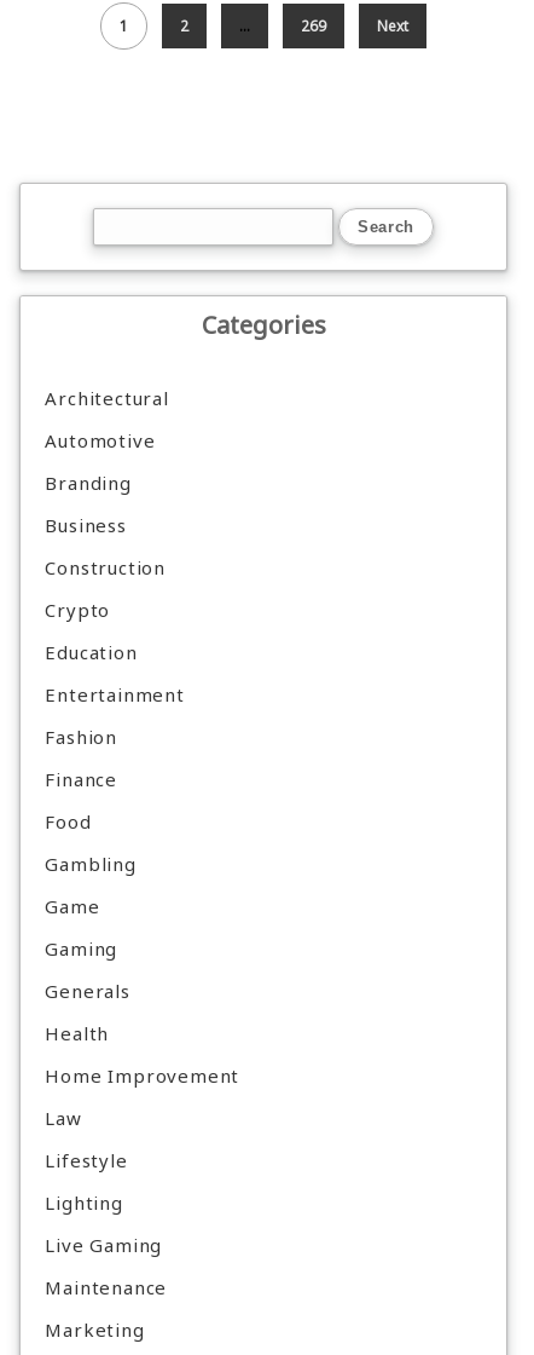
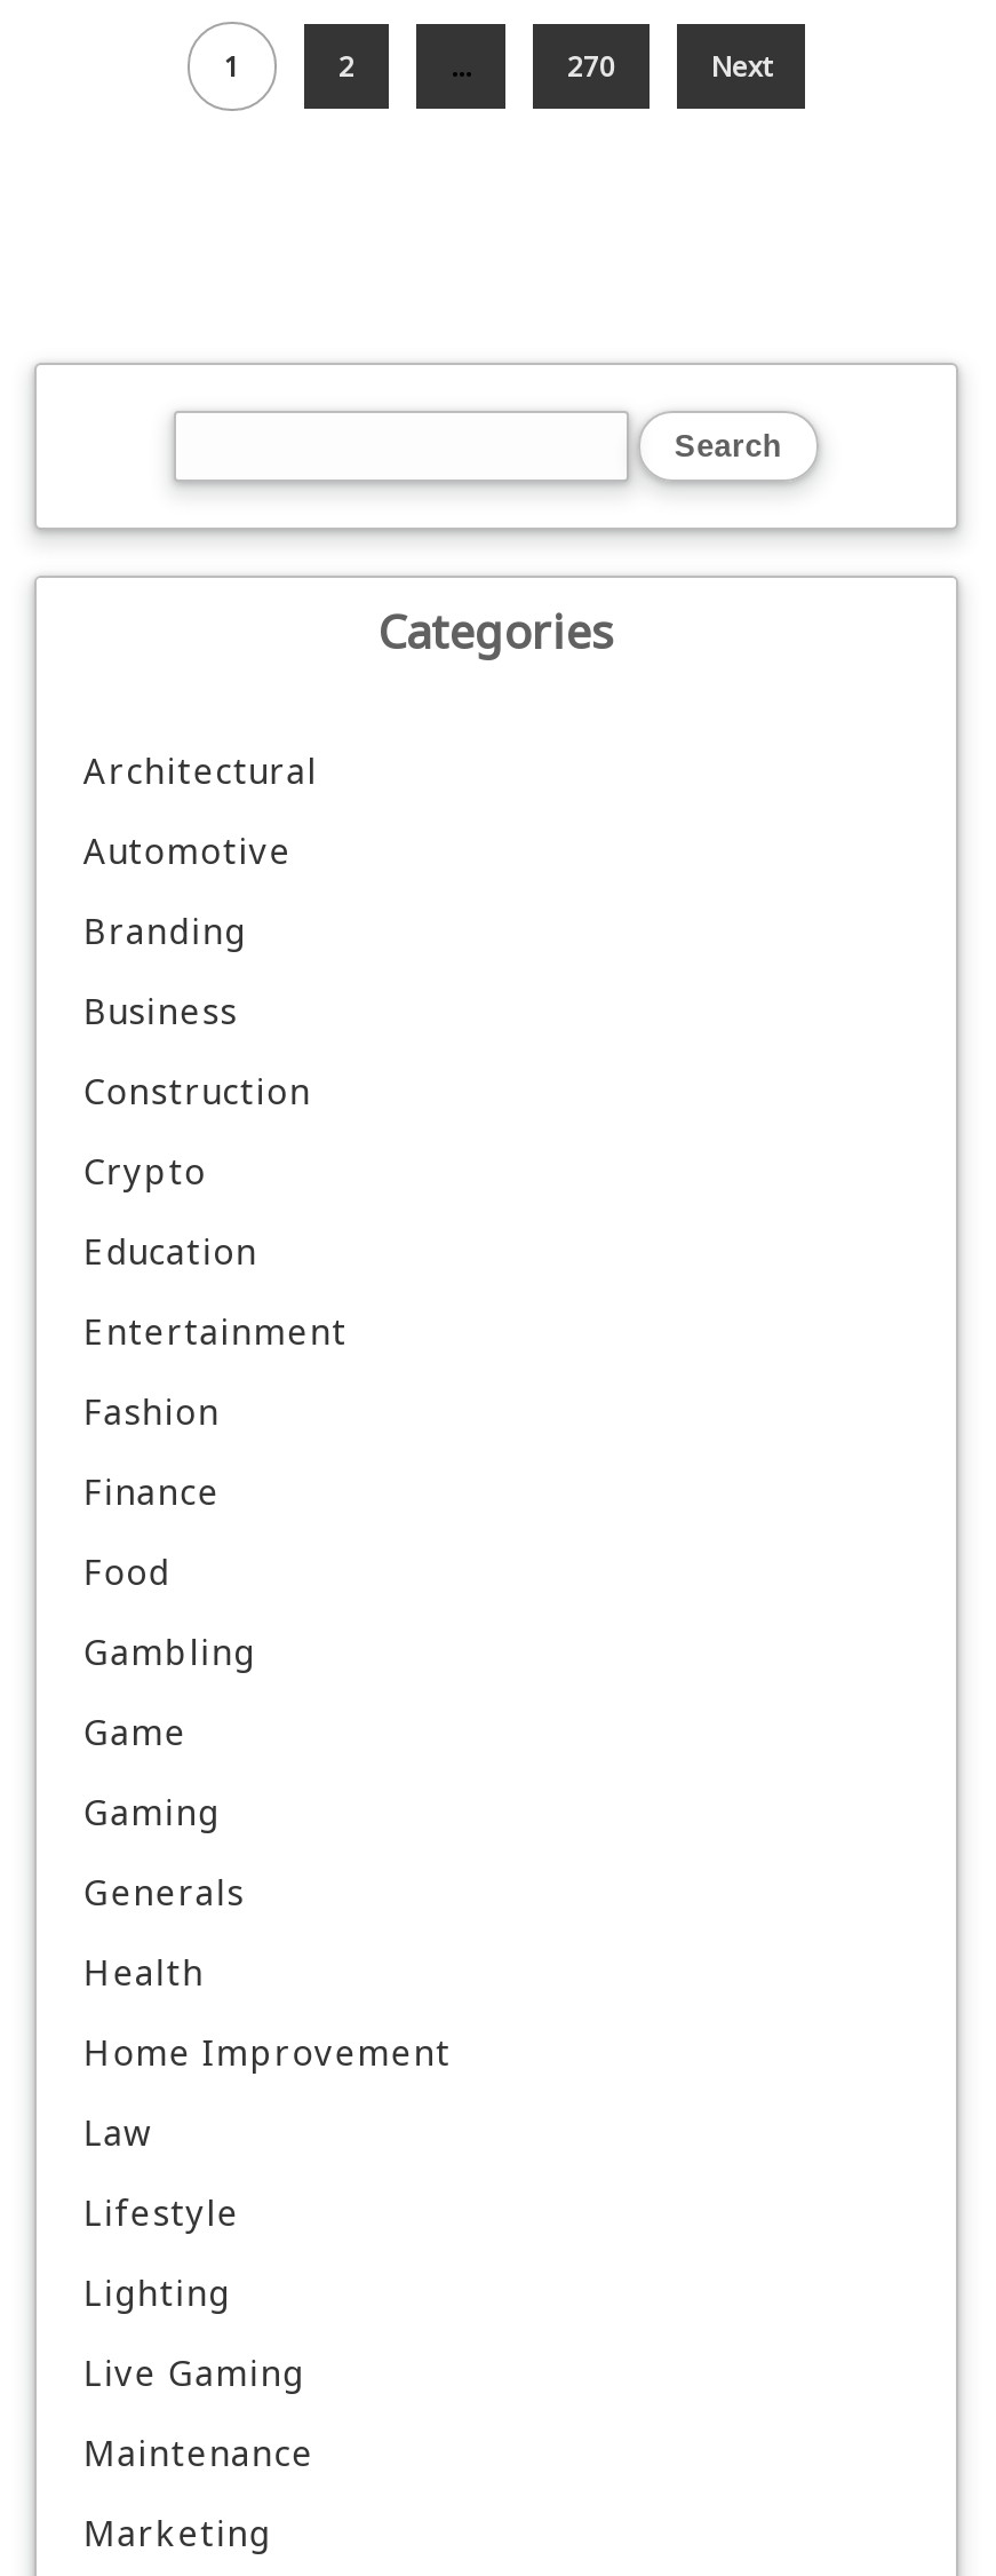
[301,16,326,37] 269 -> [567,48,615,87] 270

